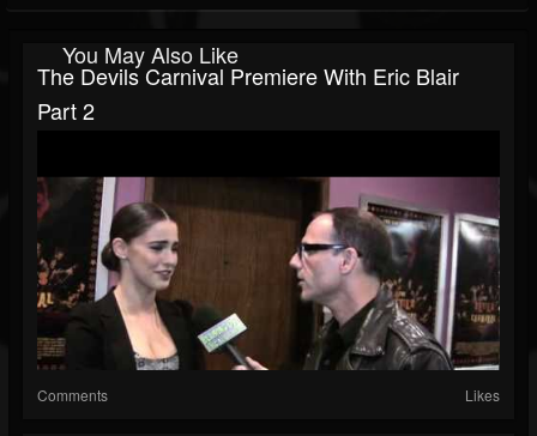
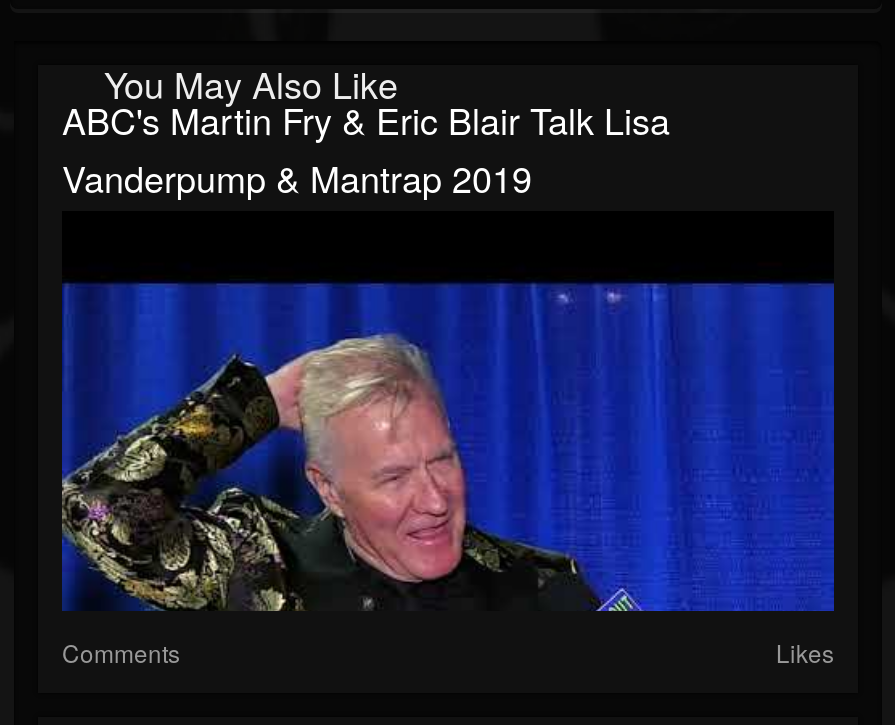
[37,60,459,126] The Devils Carnival Premiere With Eric Blair | Part 2 -> [62,93,670,203] ABC's Martin Fry & Eric Blair Talk Lisa | Vanderpump & Mantrap 2019
[37,172,501,371] [image] -> [60,279,836,613] [image]

